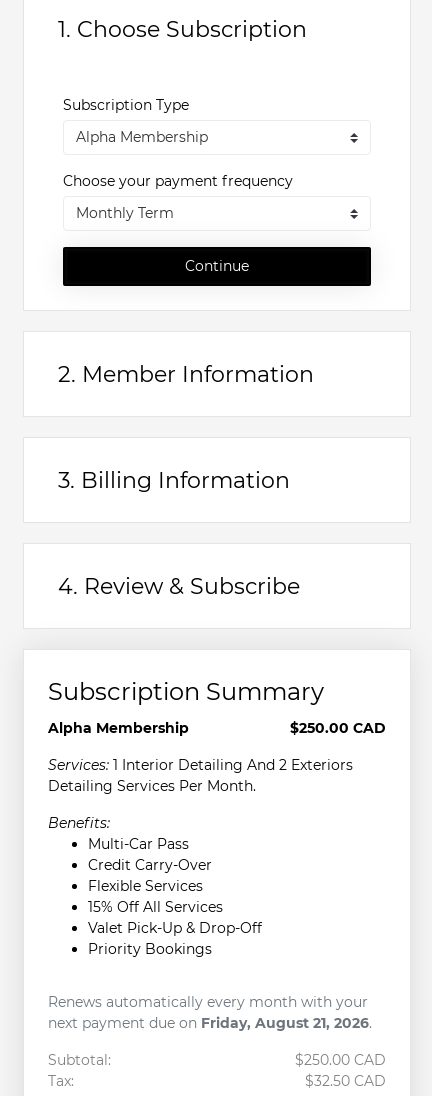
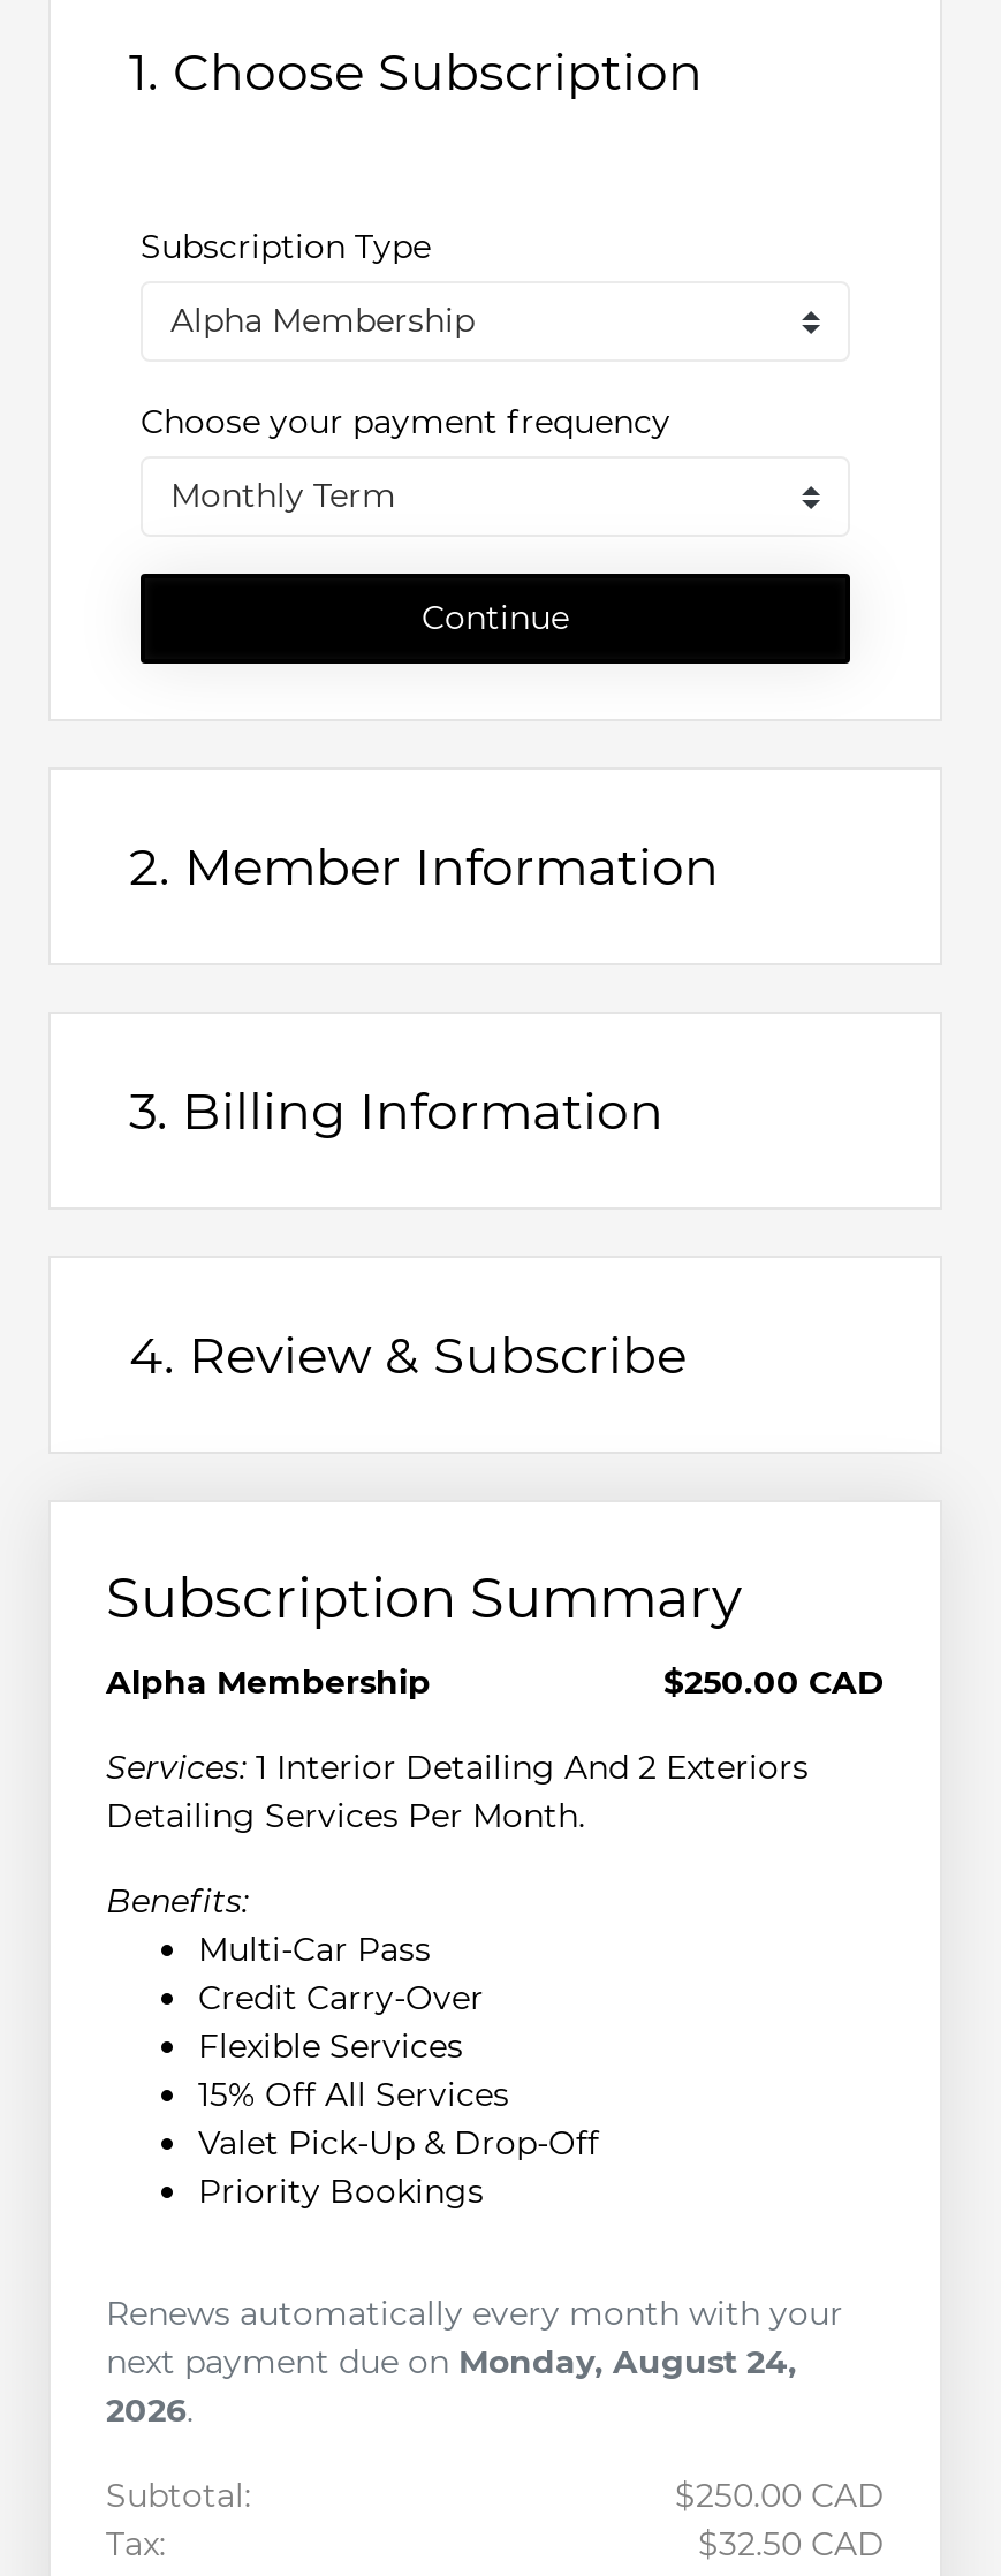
[48,1014,372,1032] next payment due on Friday, August 21, 2026. -> [106,2341,797,2431] next payment due on Monday, August 24, | 2026.

